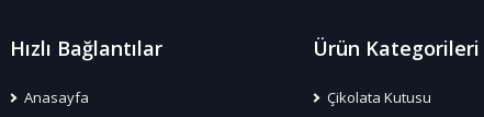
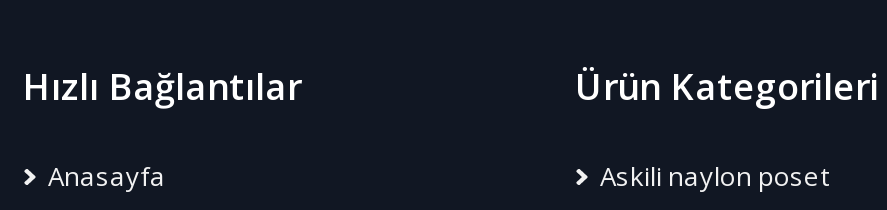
[323,87,431,107] Çikolata Kutusu -> [594,158,828,194] Askili naylon poset

